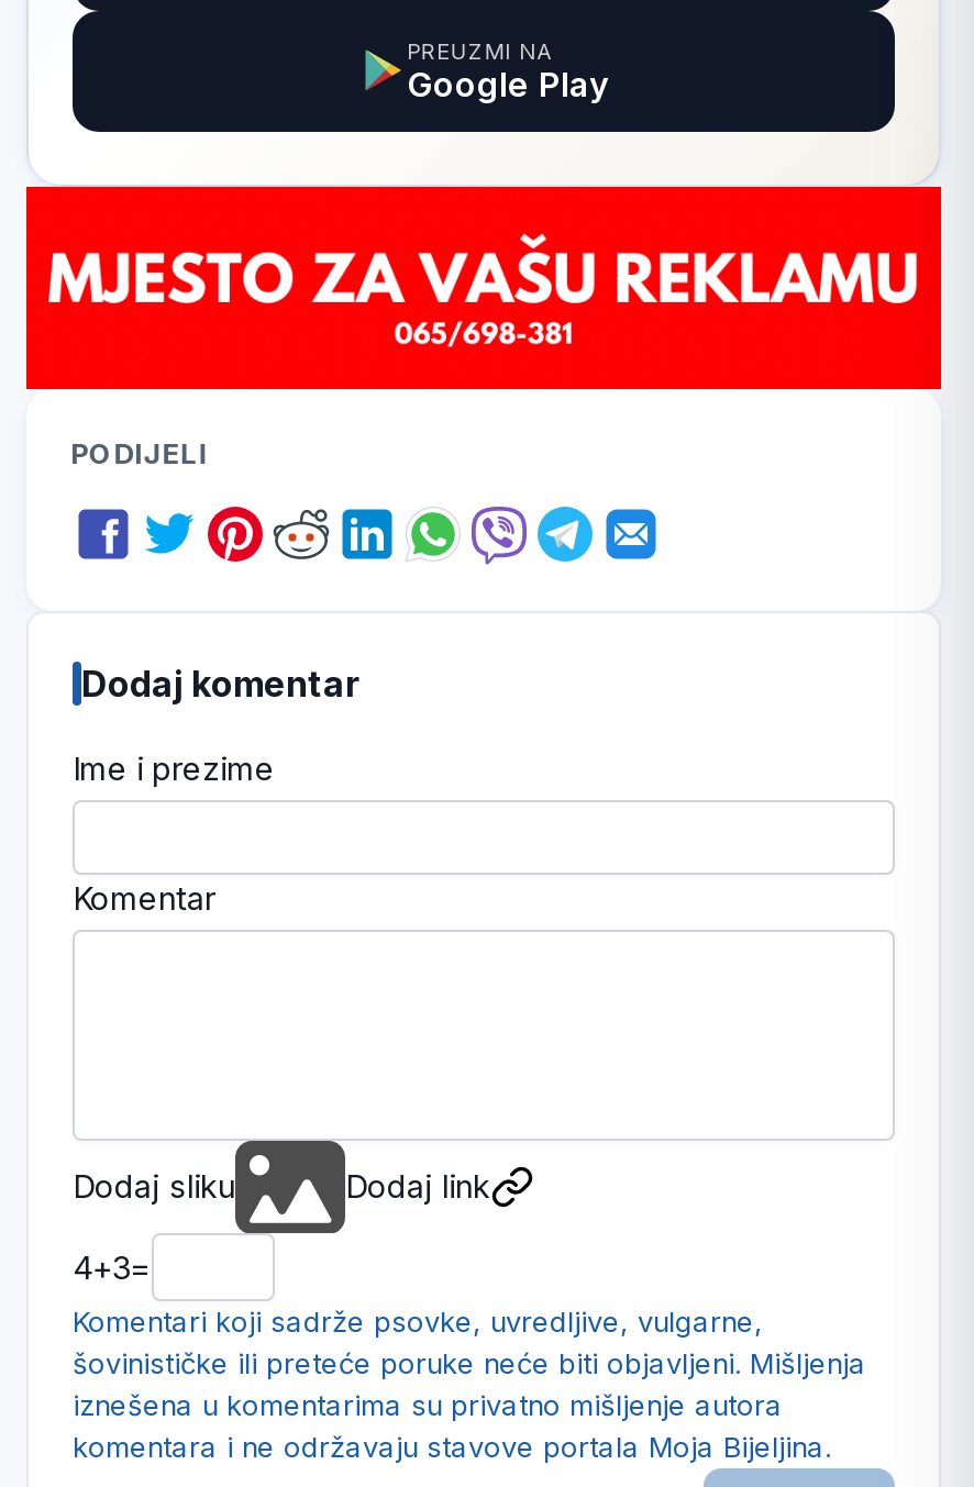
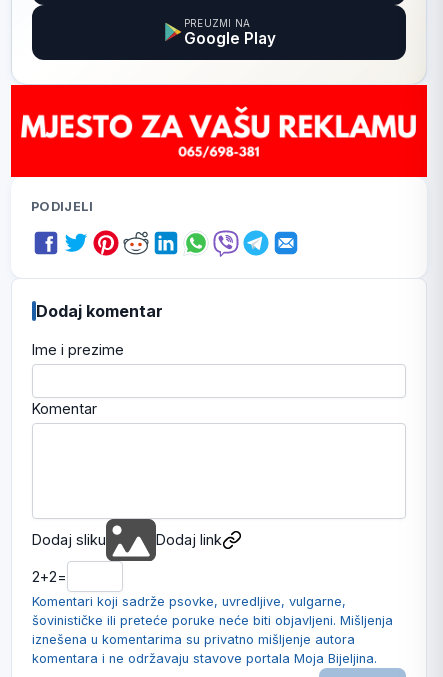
[73,1248,152,1285] 4+3= -> [32,568,67,585] 2+2=

